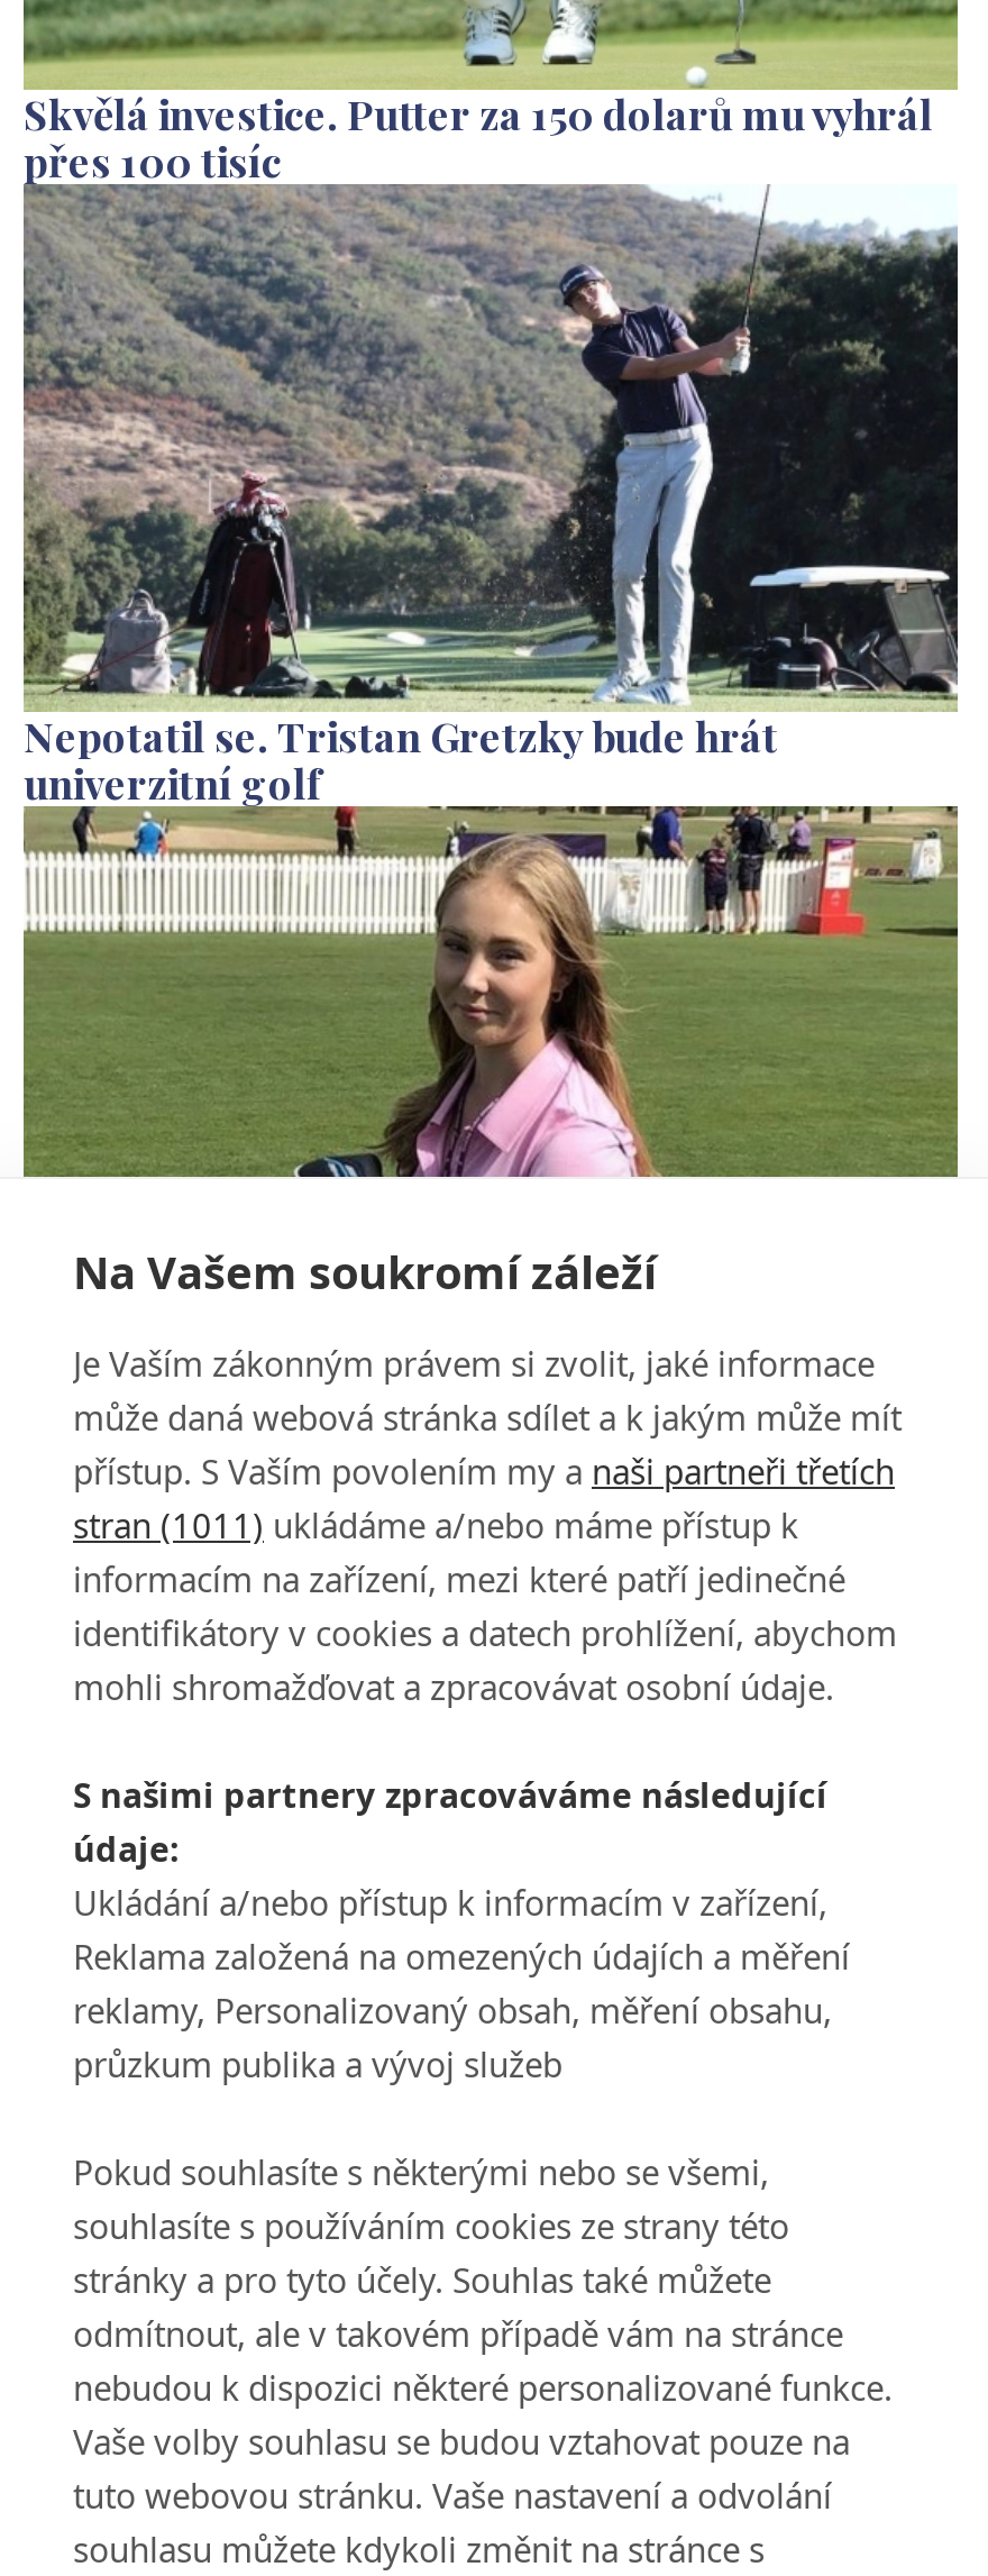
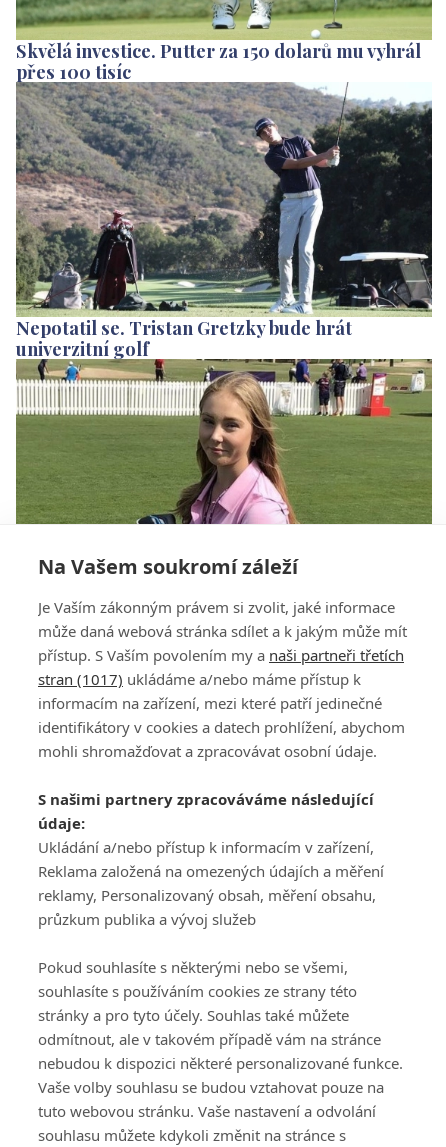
[73,1502,798,1547] stran (1011) ukládáme a/nebo máme přístup k -> [38,669,361,689] stran (1017) ukládáme a/nebo máme přístup k

